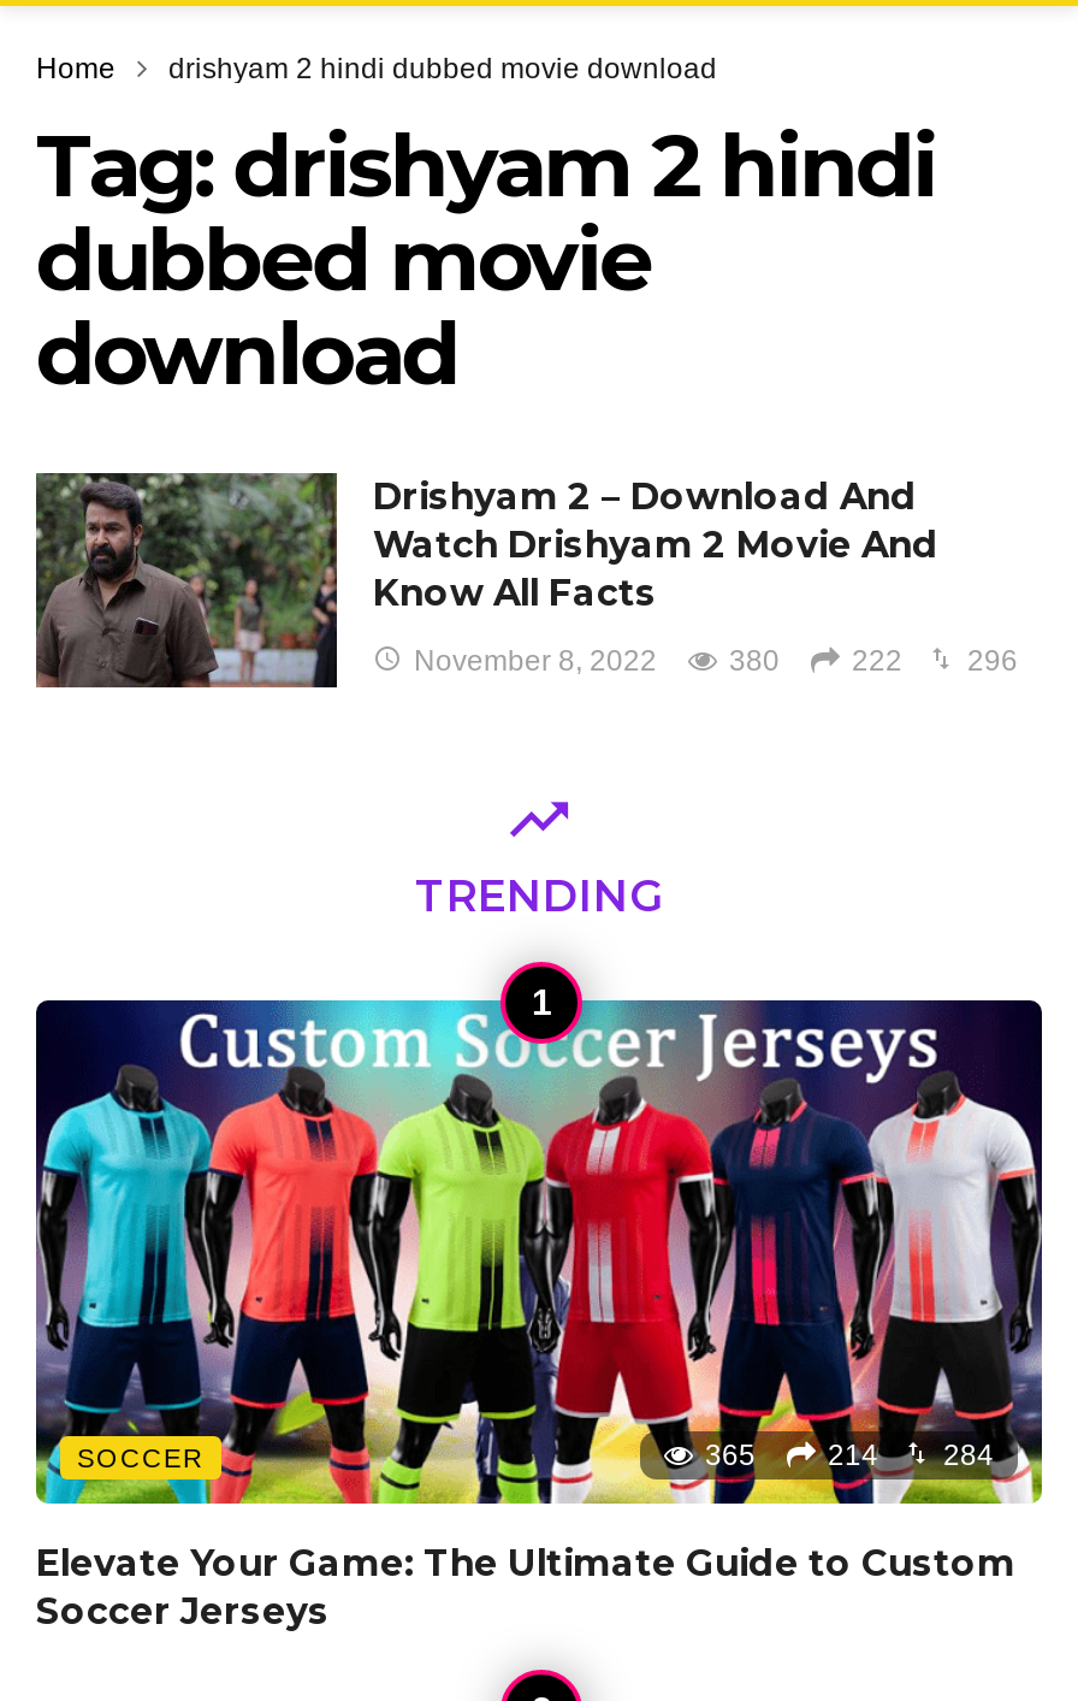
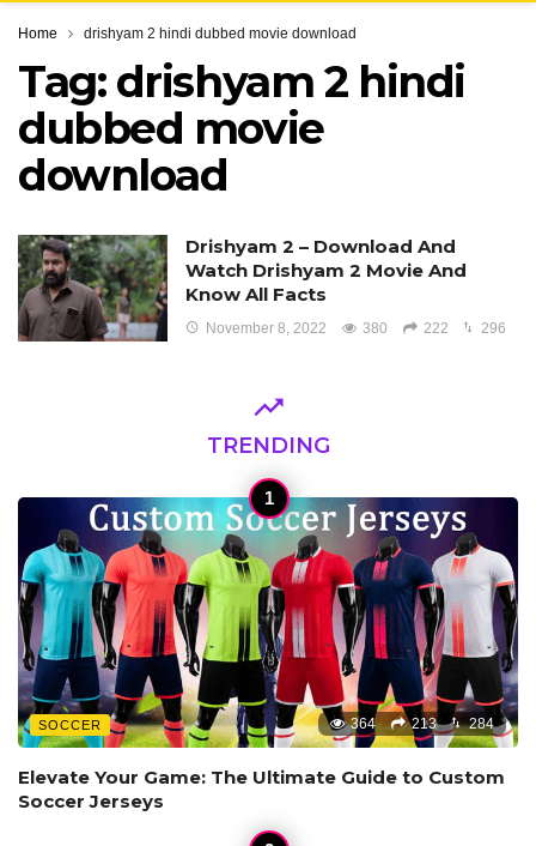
[705,1440,756,1473] 365 -> [351,716,376,733] 364
[828,1440,994,1473] 214 284 -> [412,716,494,733] 213 284

